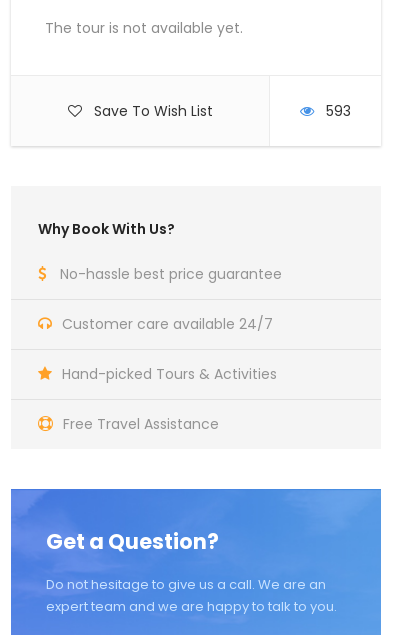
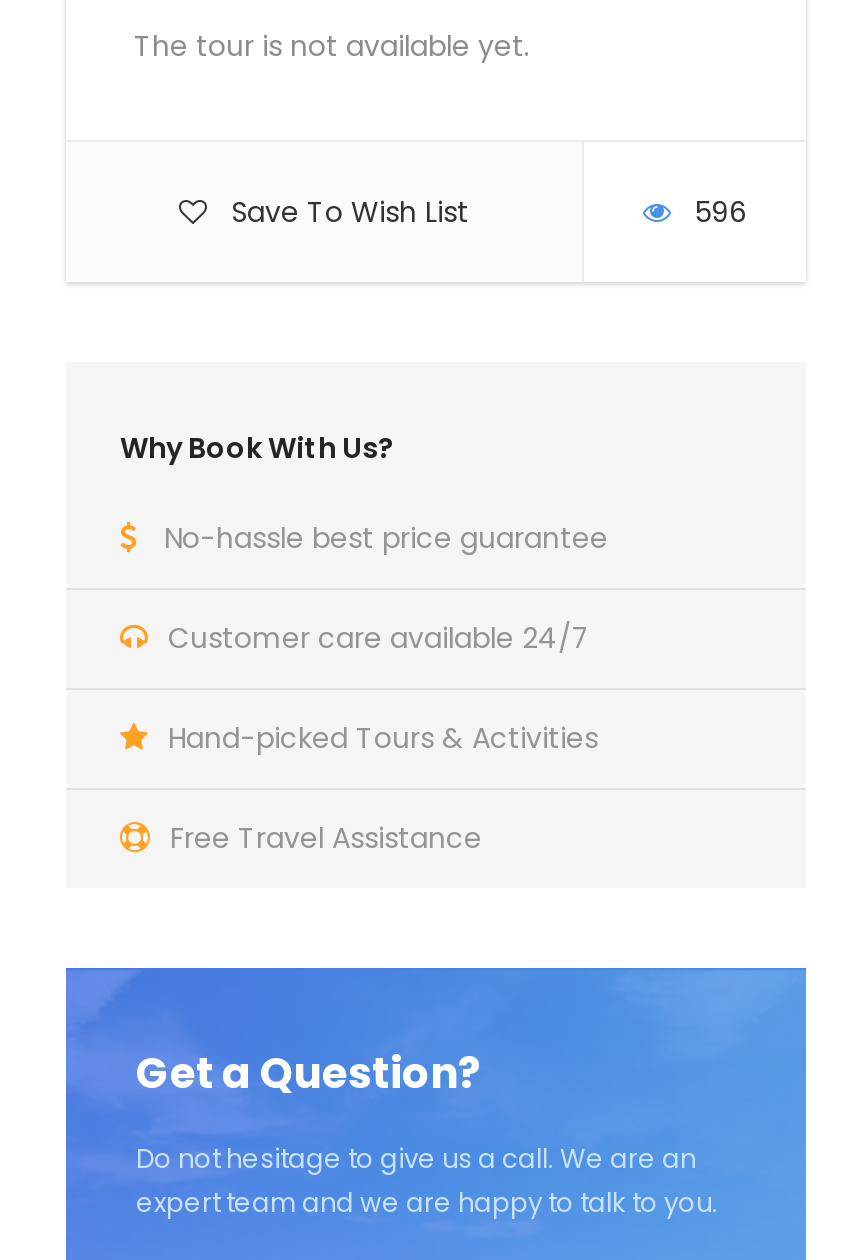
[326,101,351,121] 593 -> [695,192,747,232] 596

